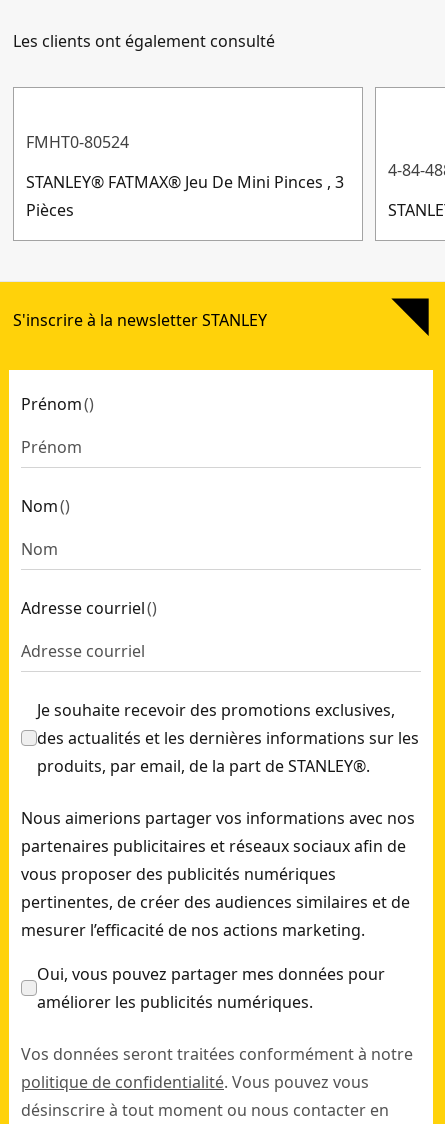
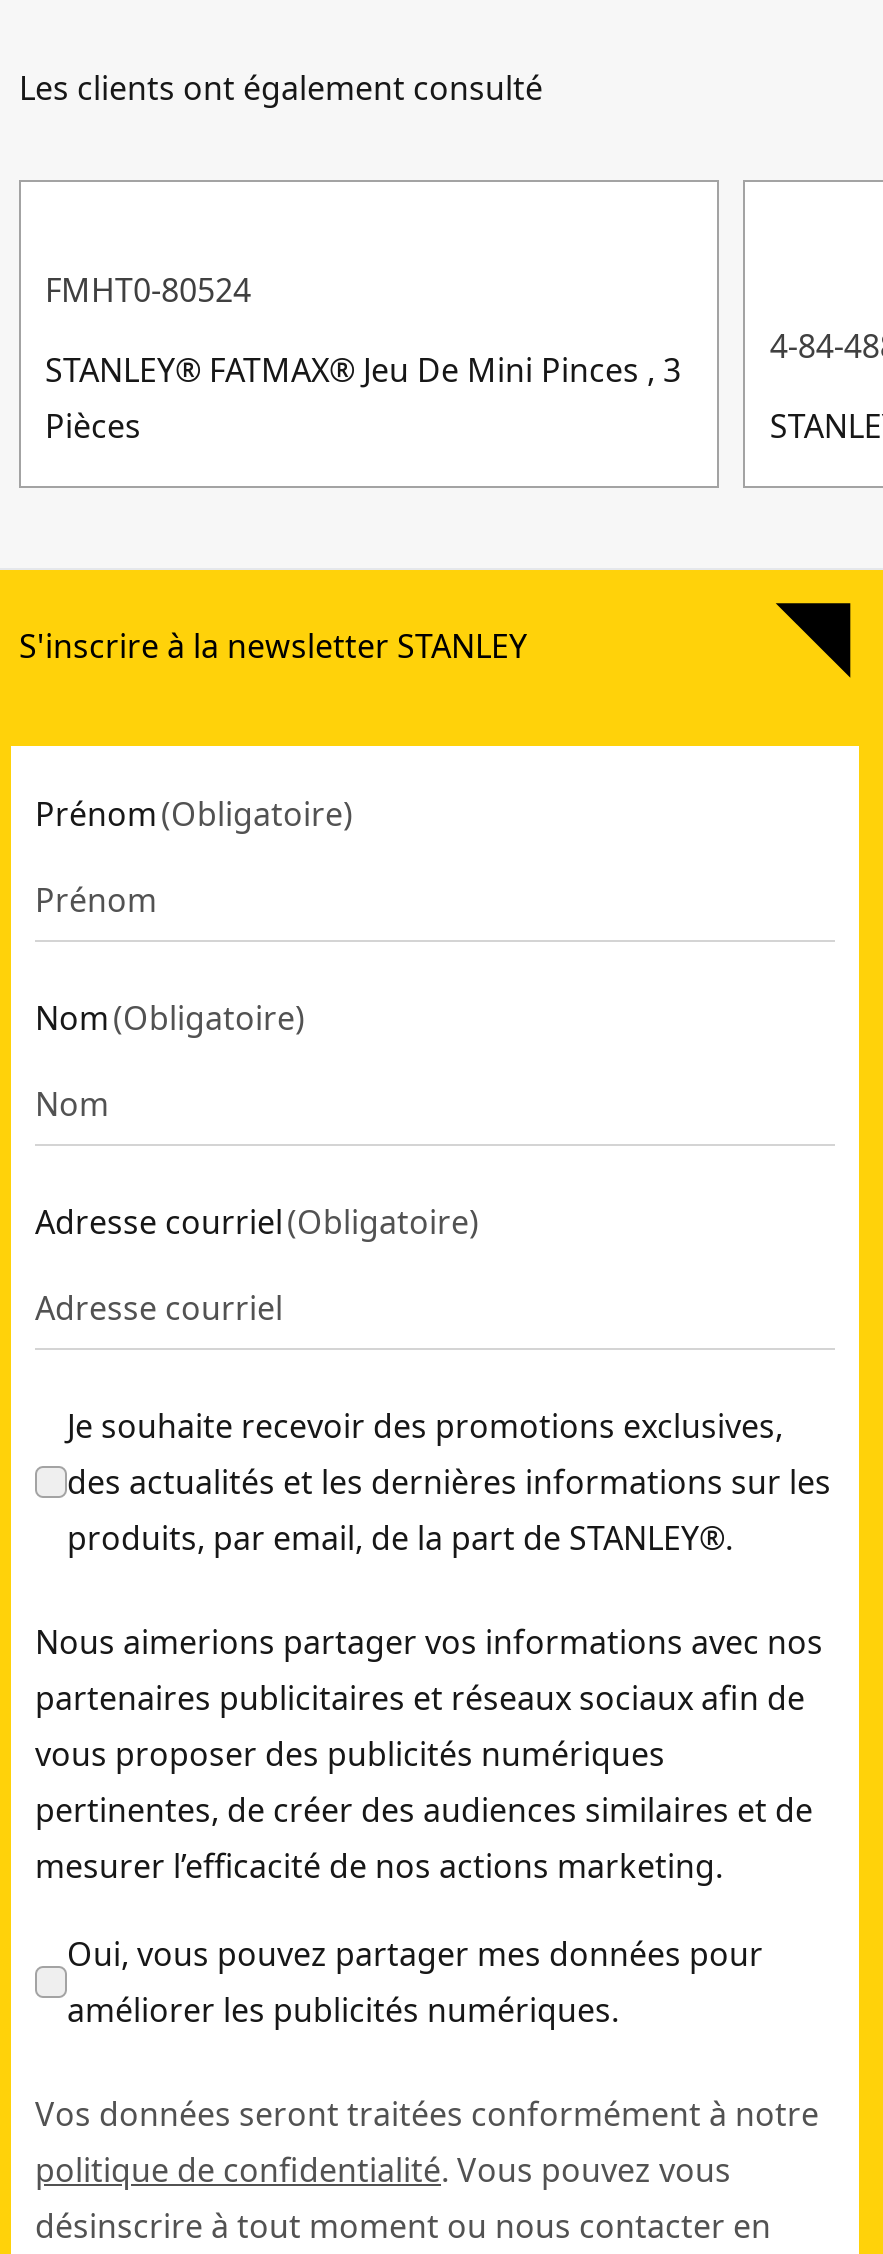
[21,393,94,415] Prénom () -> [35,792,353,836] Prénom (Obligatoire)
[21,495,70,517] Nom () -> [35,996,305,1040] Nom (Obligatoire)
[21,597,157,619] Adresse courriel () -> [35,1200,479,1244] Adresse courriel (Obligatoire)

